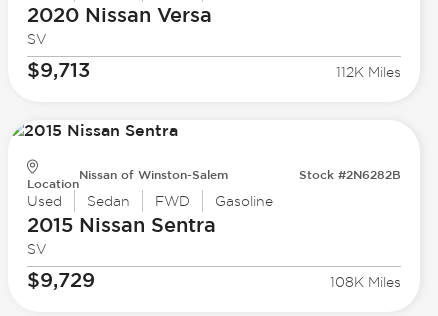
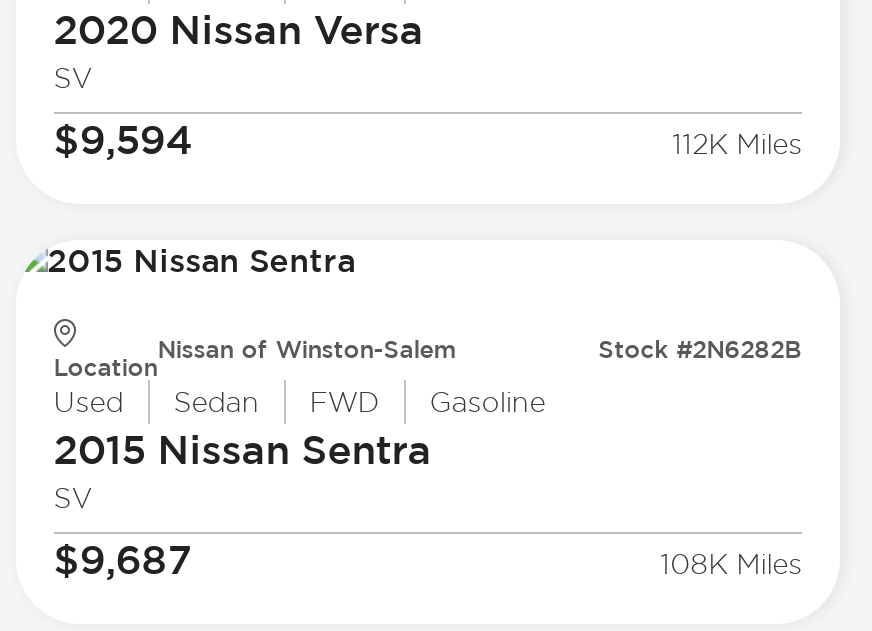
[27,58,90,81] $9,713 -> [54,116,194,162] $9,594
[27,268,95,291] $9,729 -> [54,536,192,582] $9,687

